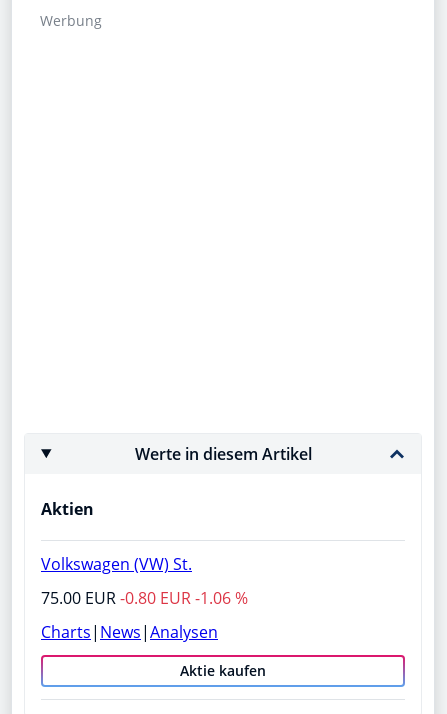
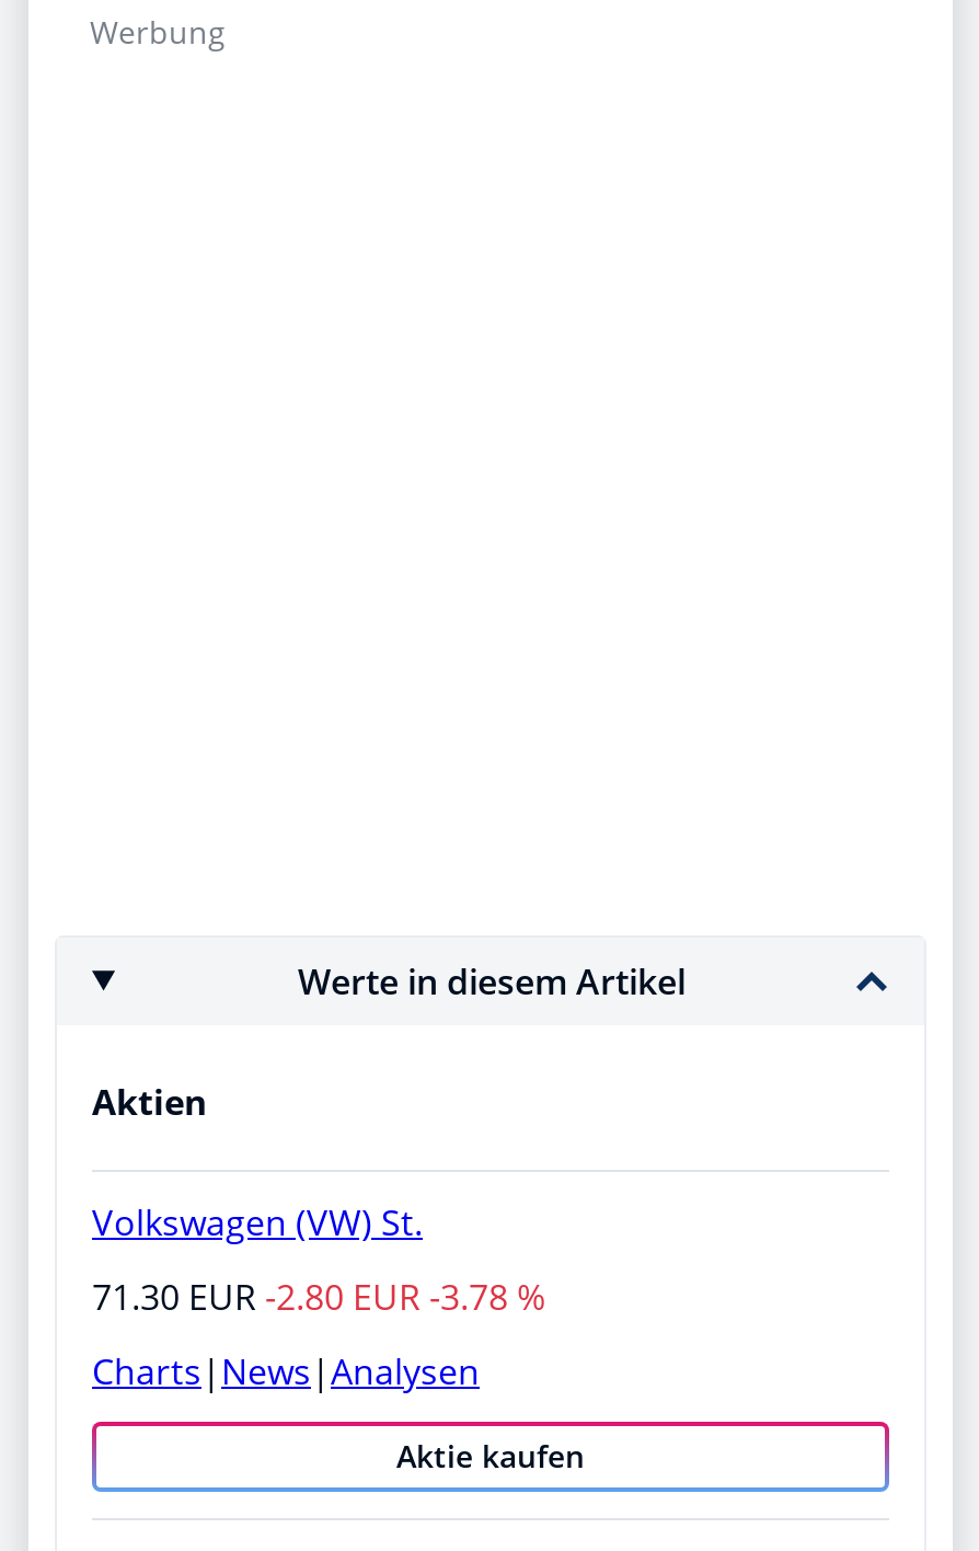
[41,587,248,609] 75.00 EUR -0.80 EUR -1.06 % -> [92,1272,545,1320] 71.30 EUR -2.80 EUR -3.78 %

